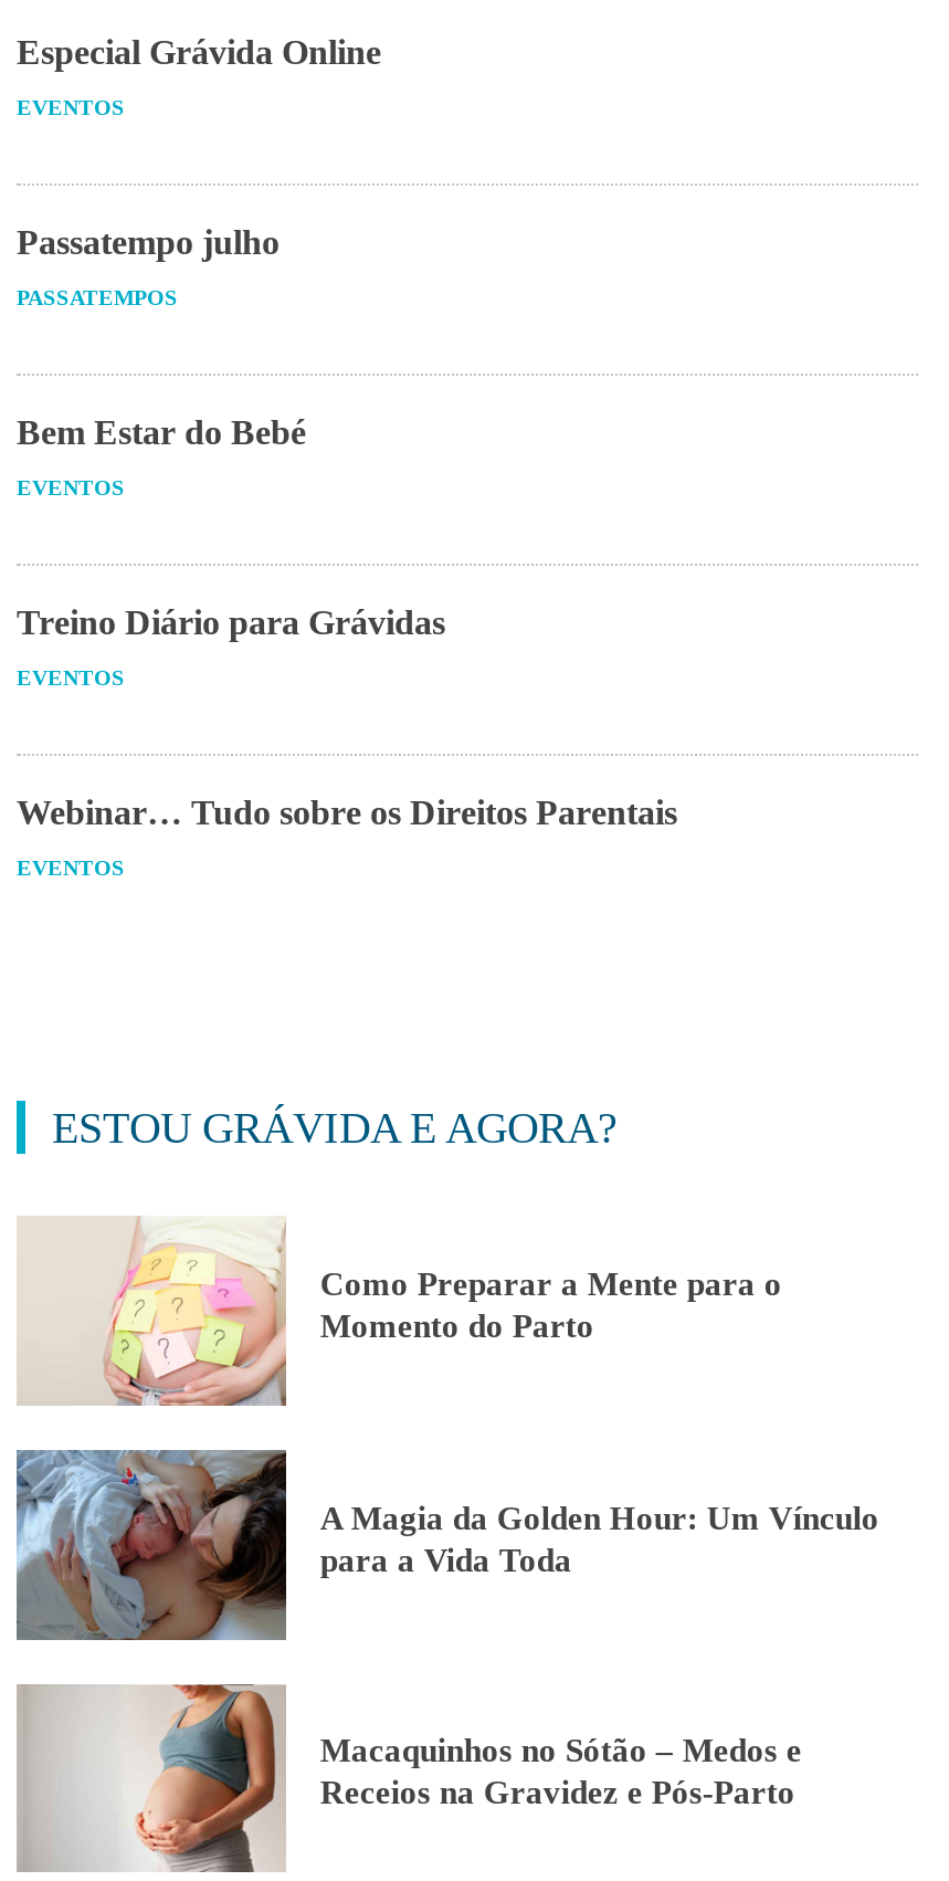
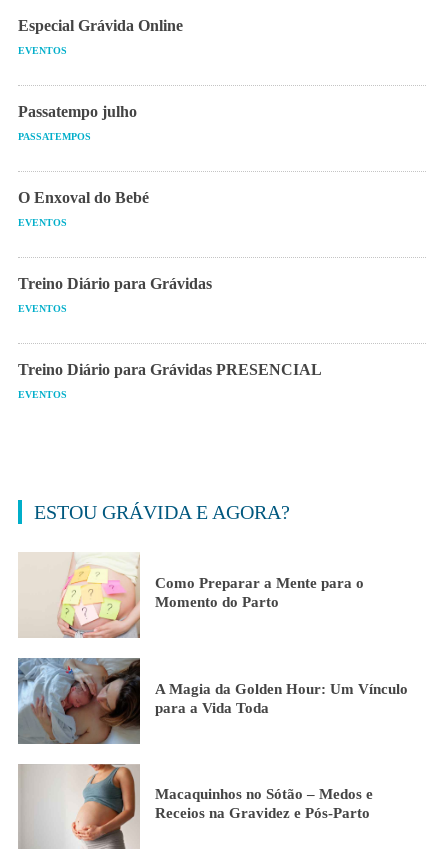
[17,414,306,451] Bem Estar do Bebé -> [18,189,149,206] O Enxoval do Bebé
[17,794,677,832] Webinar… Tudo sobre os Direitos Parentais -> [18,361,322,378] Treino Diário para Grávidas PRESENCIAL

